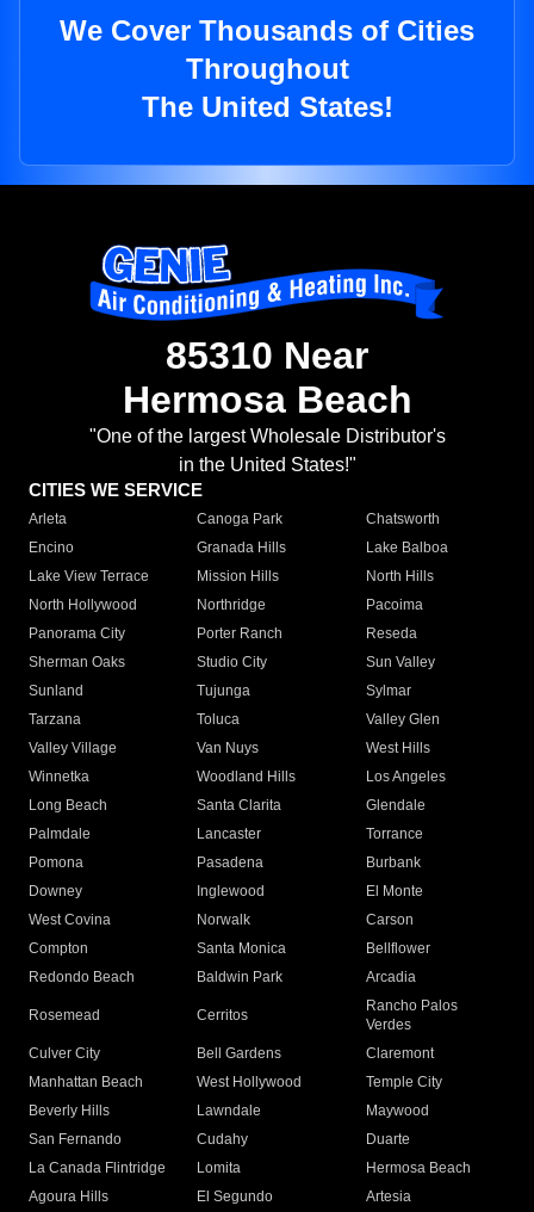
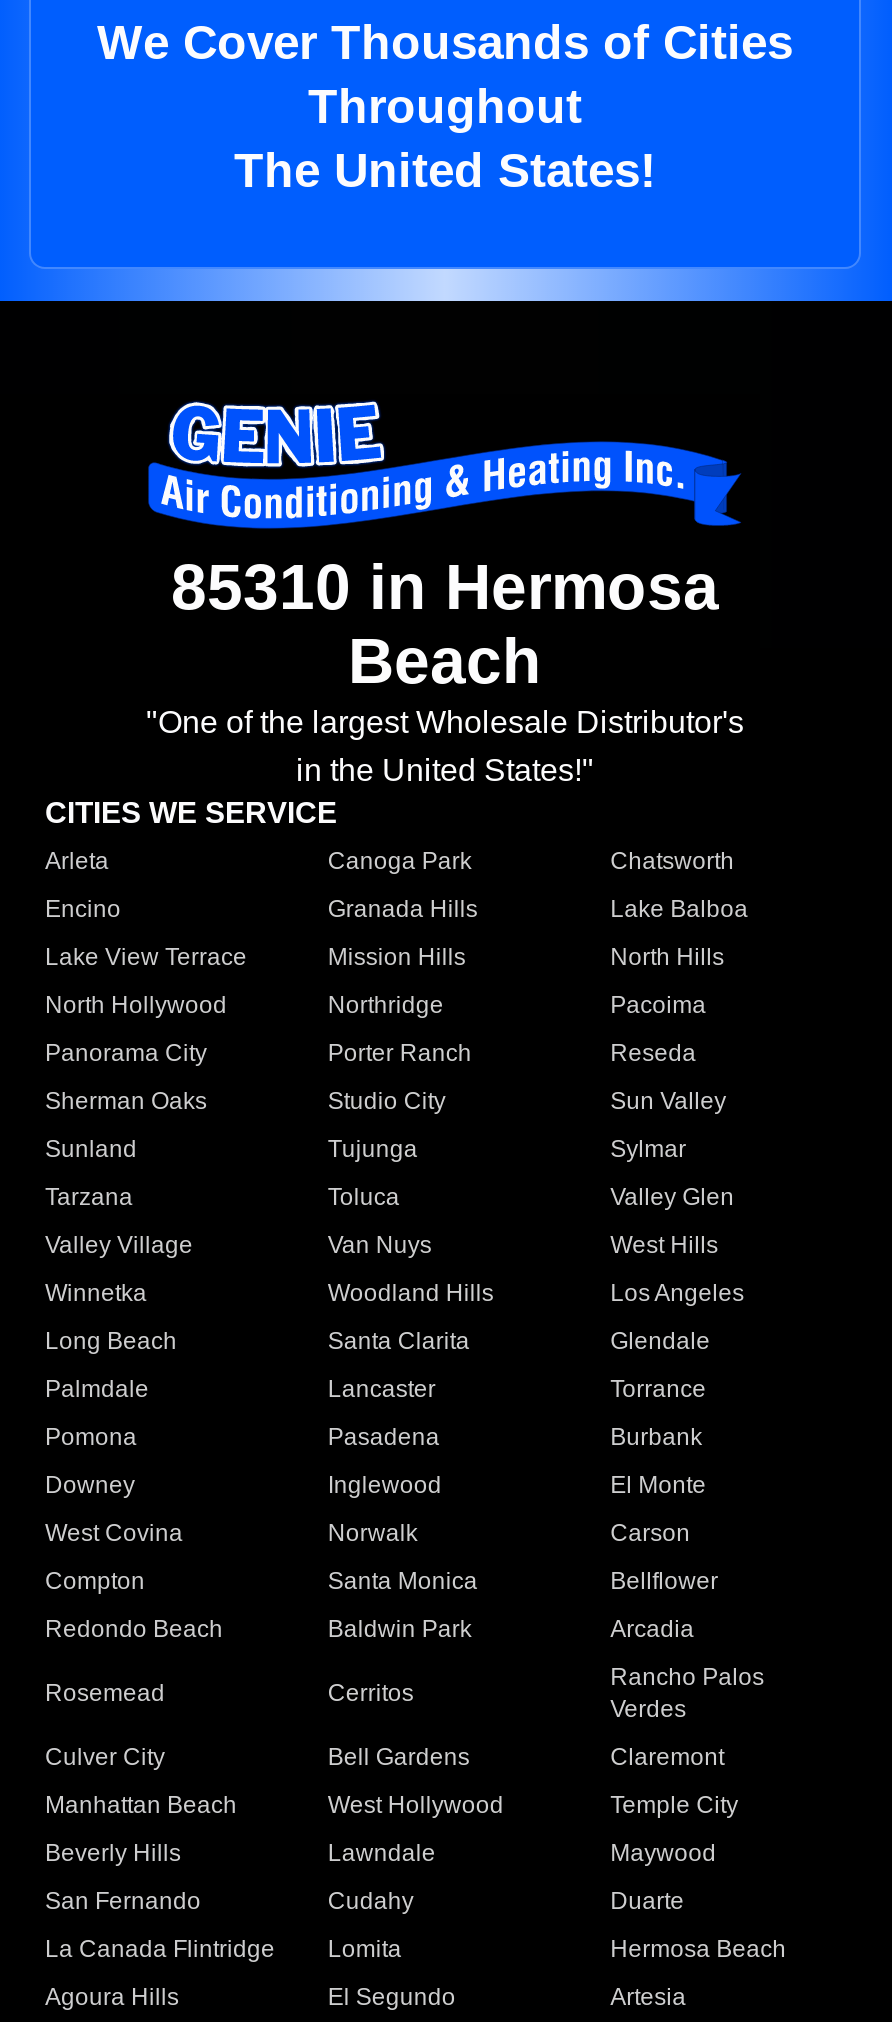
[122,334,412,421] 85310 Near | Hermosa Beach -> [171,552,719,698] 85310 in Hermosa | Beach

